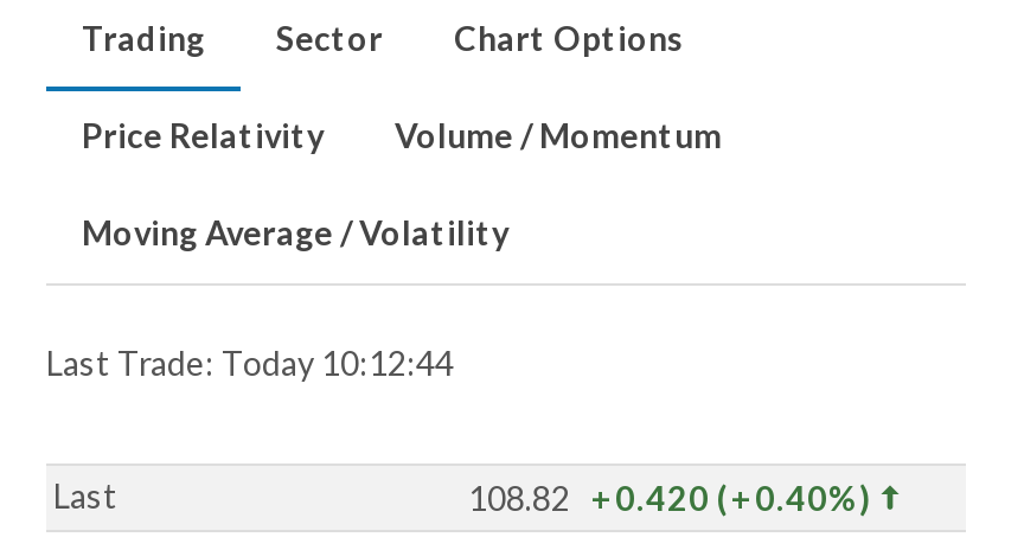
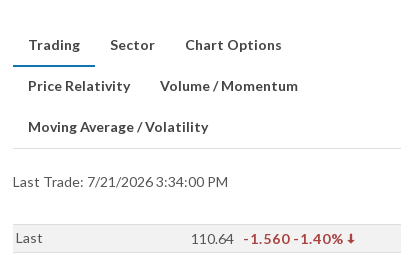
[46,344,454,384] Last Trade: Today 10:12:44 -> [13,173,228,190] Last Trade: 7/21/2026 3:34:00 PM
[468,479,873,519] 108.82 +0.420 (+0.40%) -> [191,230,344,247] 110.64 -1.560 -1.40%

